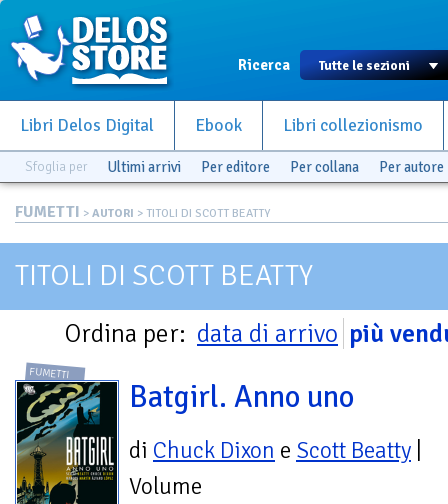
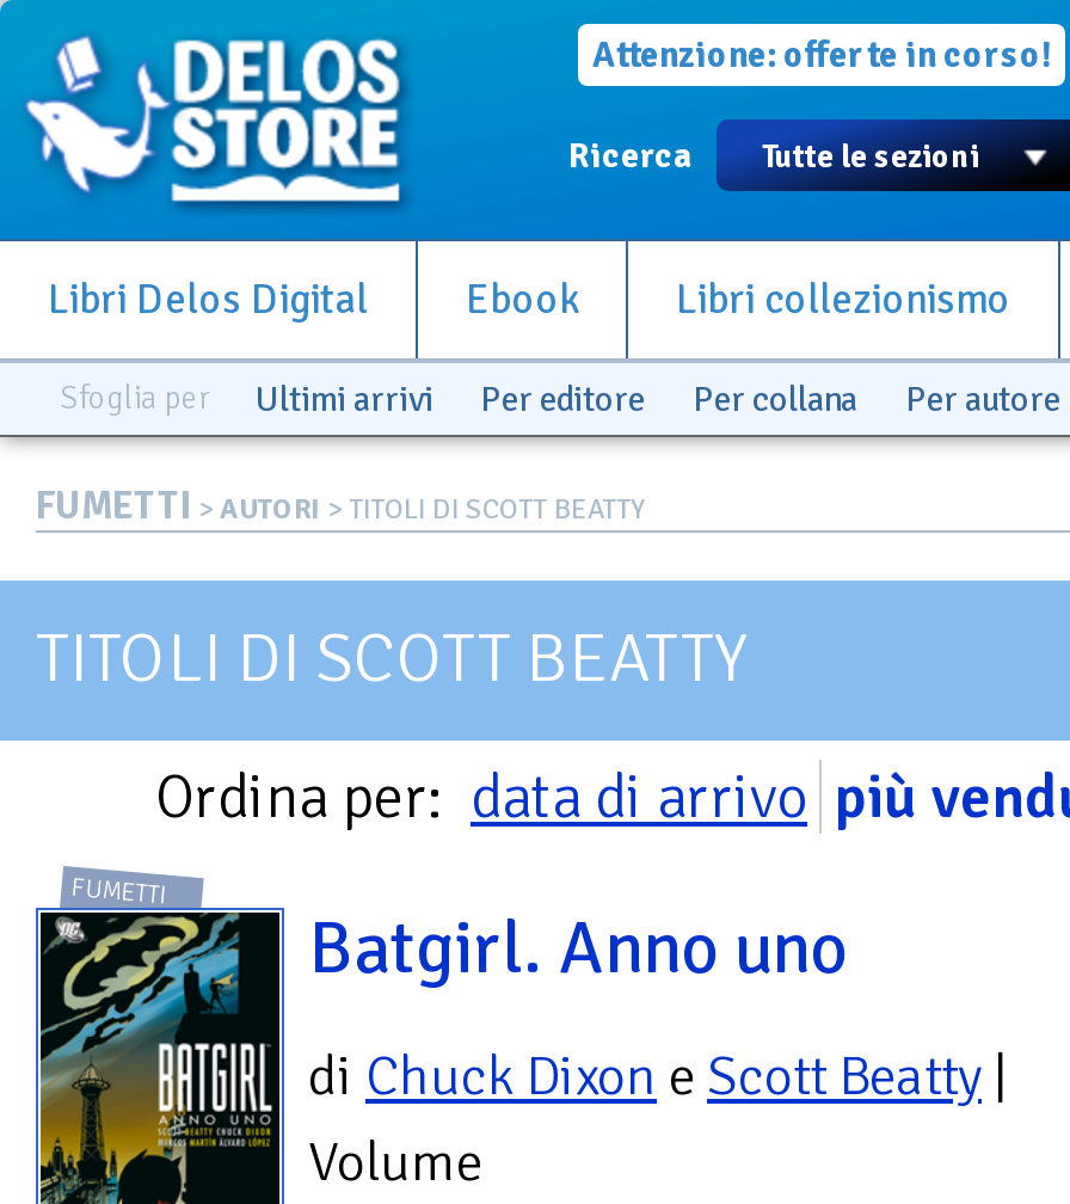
none -> [592,33,1051,76] Attenzione: offerte in corso!

